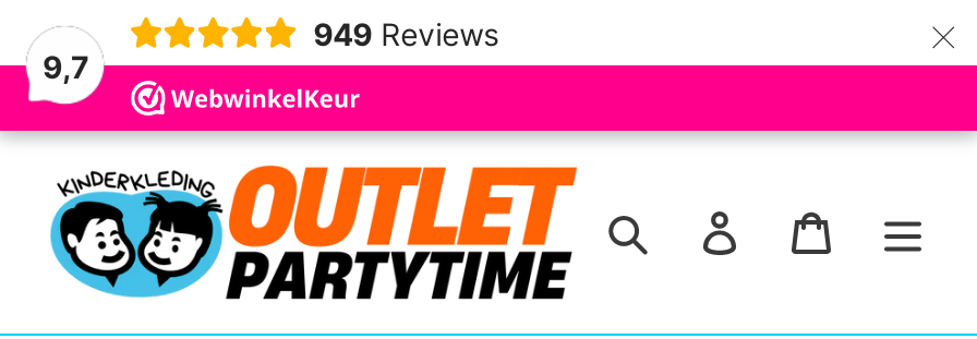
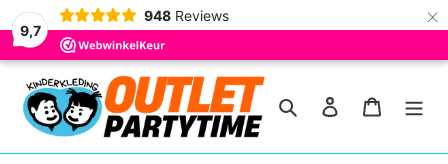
[313,14,499,51] 949 Reviews -> [144,6,229,23] 948 Reviews

